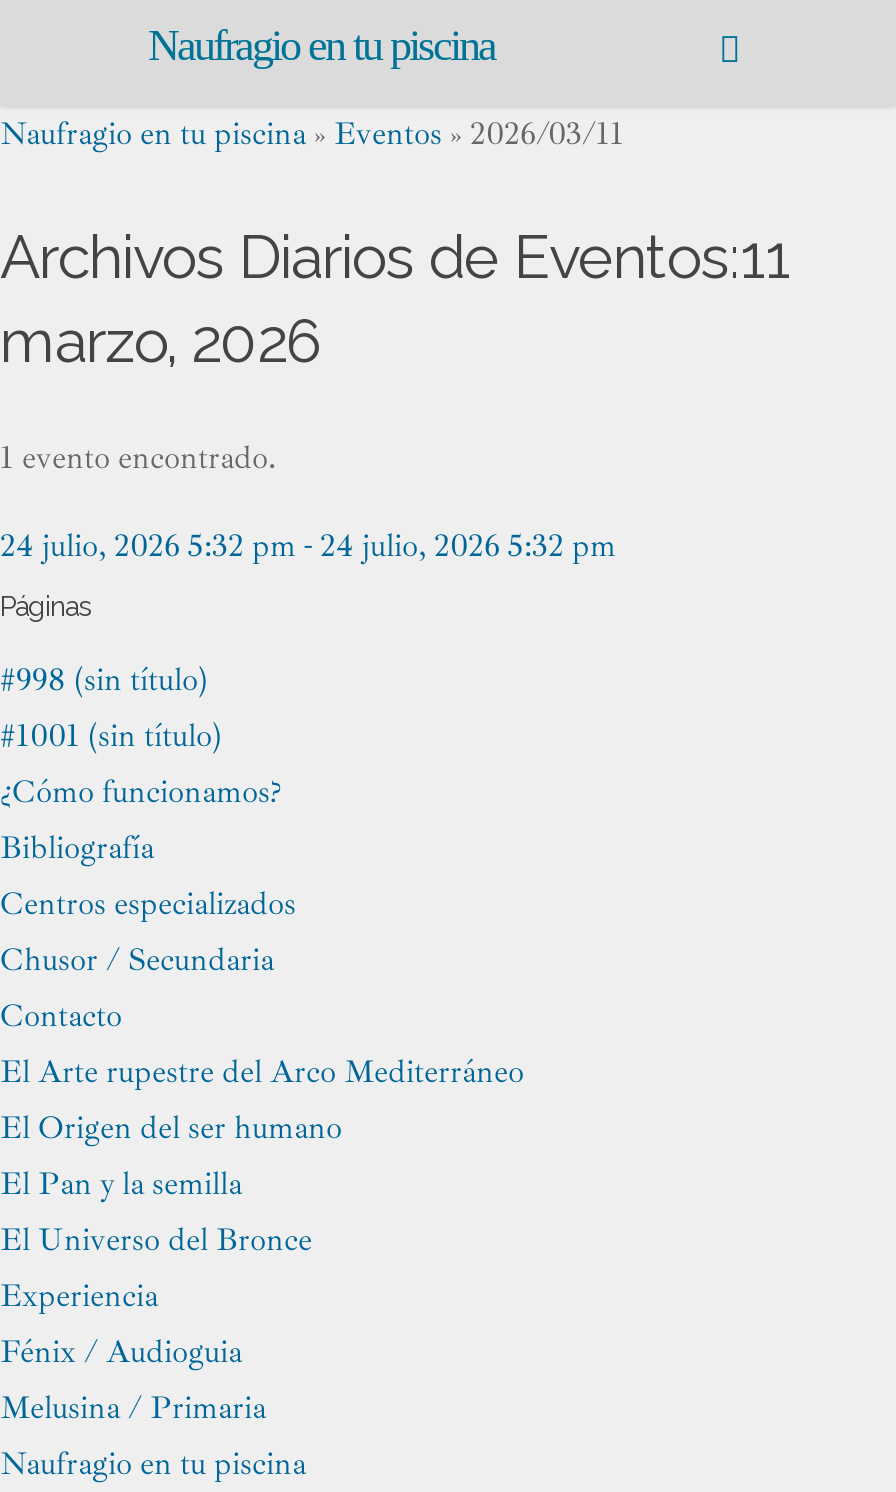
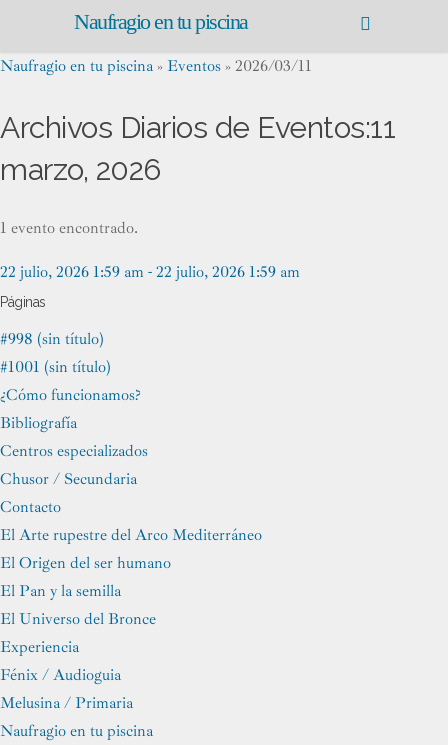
[0,526,616,566] 24 julio, 2026 5:32 pm - 24 julio, 2026 5:32 pm -> [0,262,300,282] 22 julio, 2026 1:59 am - 22 julio, 2026 1:59 am

